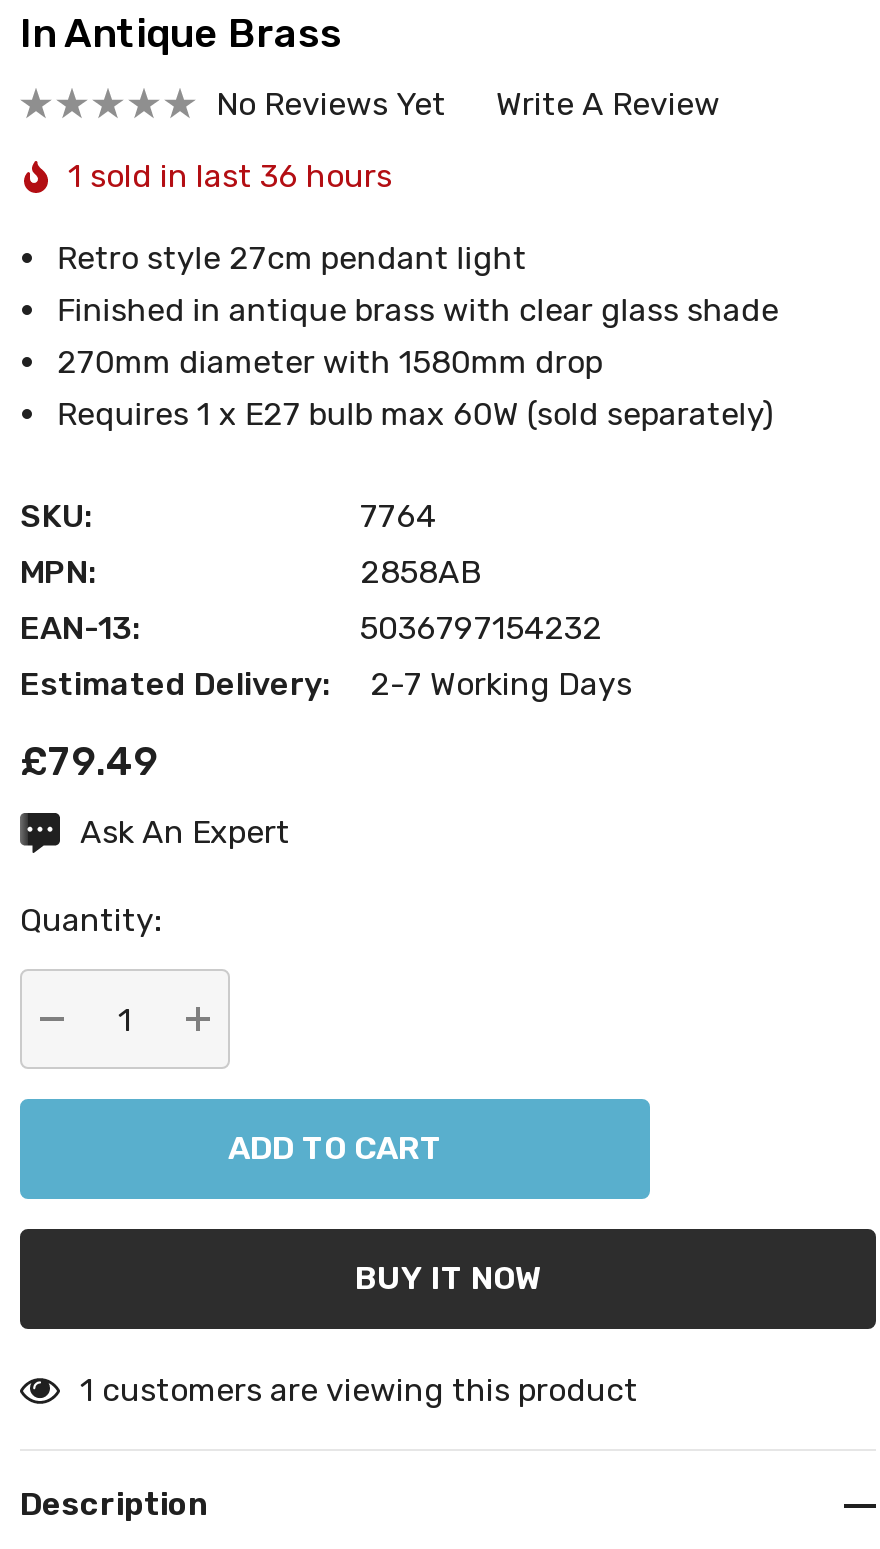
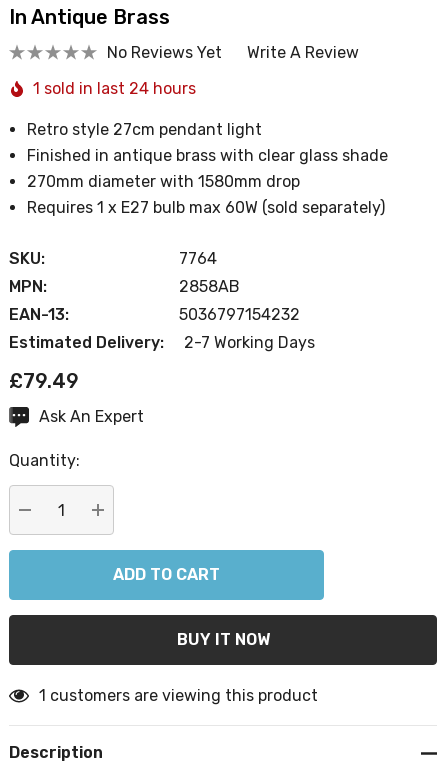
[68,157,392,195] 1 sold in last 36 hours -> [33,79,196,98] 1 sold in last 24 hours

